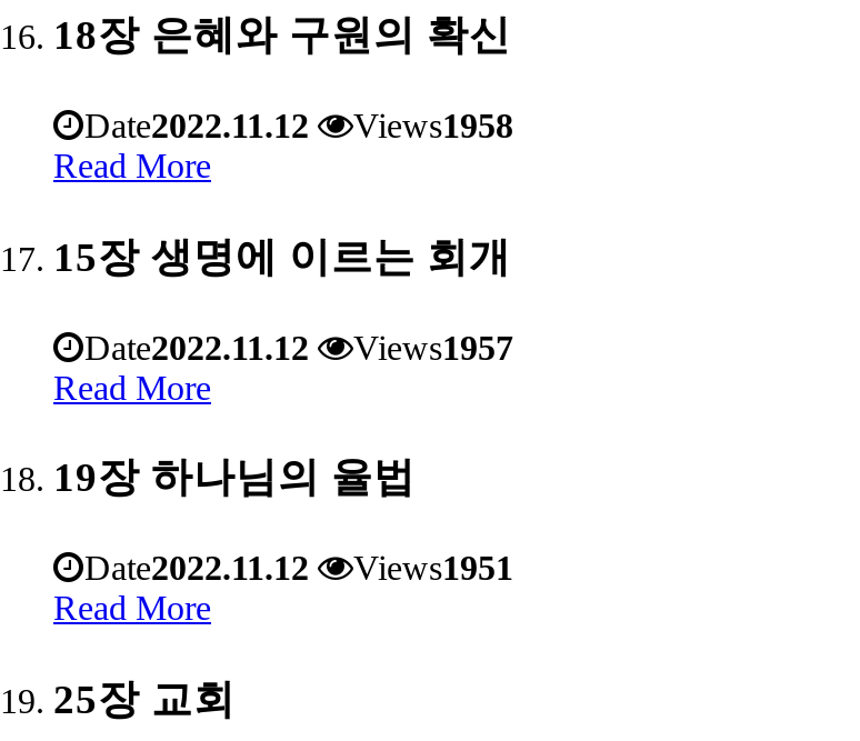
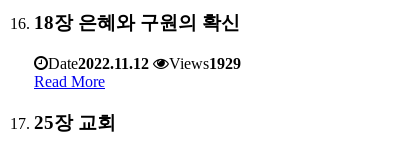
[53,107,513,587] Views1958 | Read More | 15장 생명에 이르는 회개 | Date2022.11.12 | Views1957 | Read More | 19장 하나님의 율법 | Date2022.11.12 | Views1951 -> [169,55,241,72] Views1929

